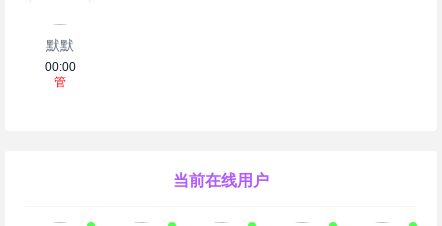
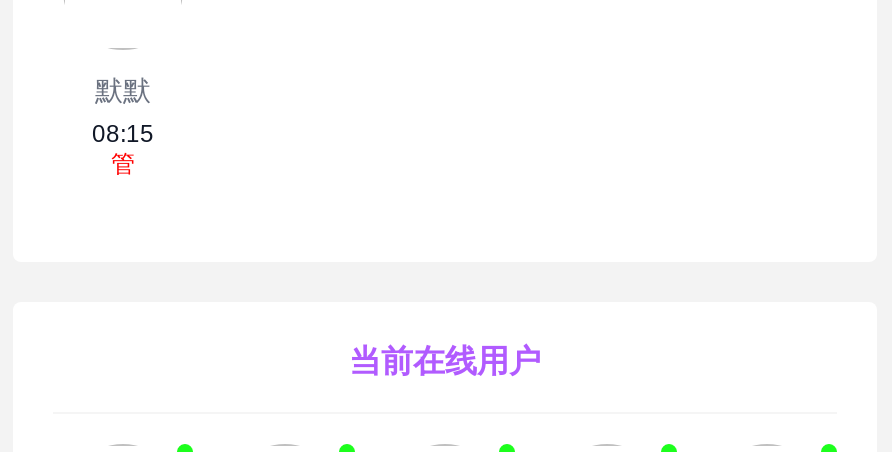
[44,60,75,74] 00:00 -> [92,120,154,148] 08:15

